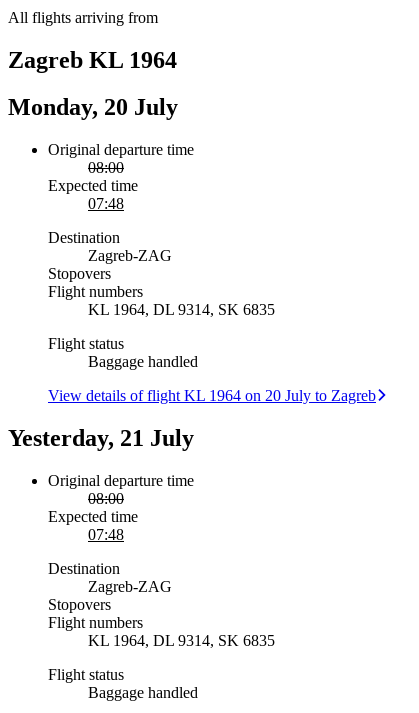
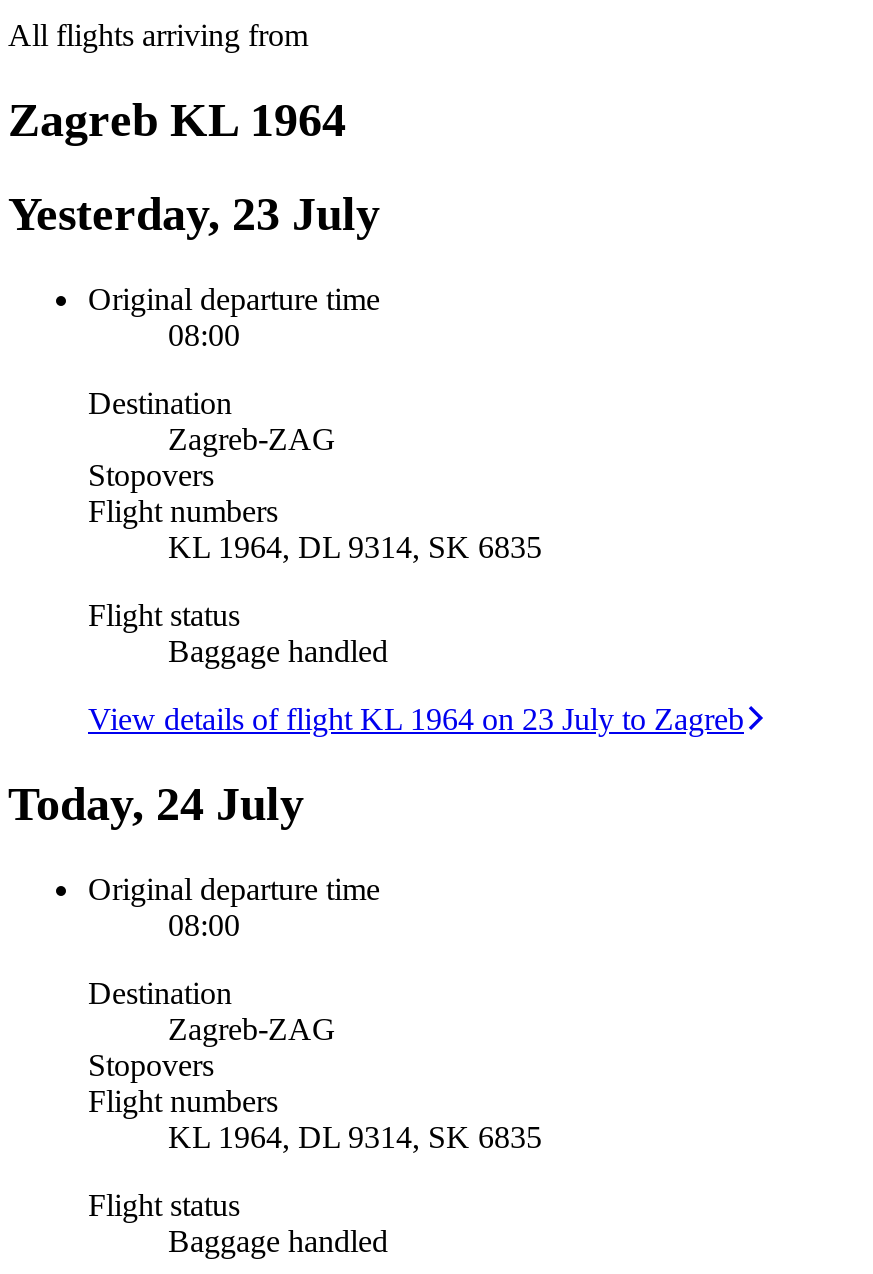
[8,94,178,120] Monday, 20 July -> [8,188,380,240] Yesterday, 23 July
[48,177,138,212] Expected time | 07:48 -> none
[48,387,376,404] View details of flight KL 1964 on 20 July to Zagreb -> [88,701,744,735] View details of flight KL 1964 on 23 July to Zagreb
[8,425,194,451] Yesterday, 21 July -> [8,777,304,829] Today, 24 July
[48,507,138,542] Expected time | 07:48 -> none

